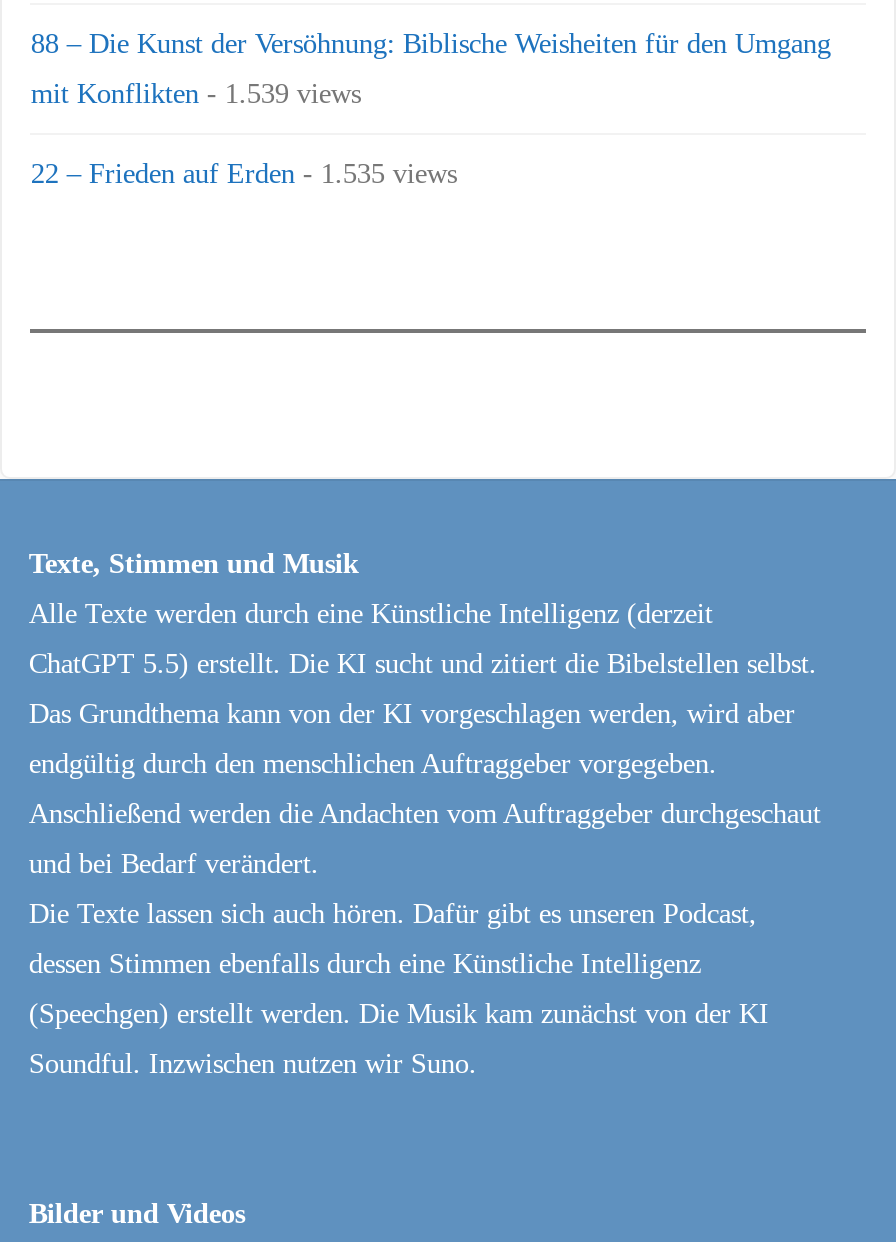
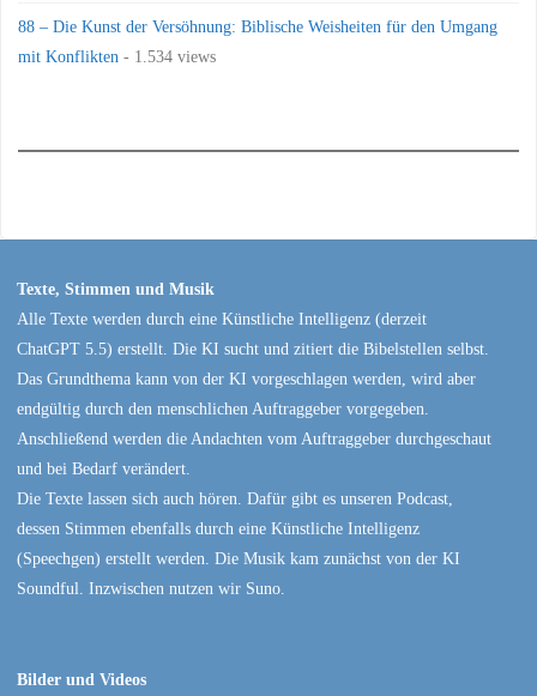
[31,77,457,189] mit Konflikten - 1.539 views | 22 – Frieden auf Erden - 1.535 views -> [18,46,216,66] mit Konflikten - 1.534 views

